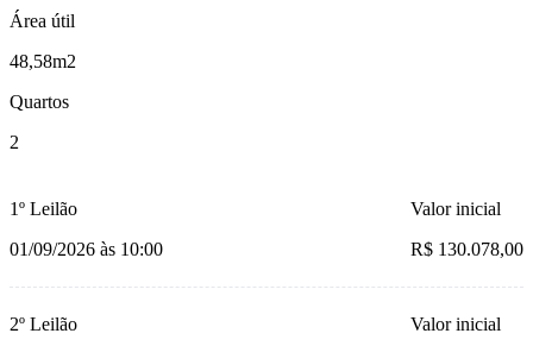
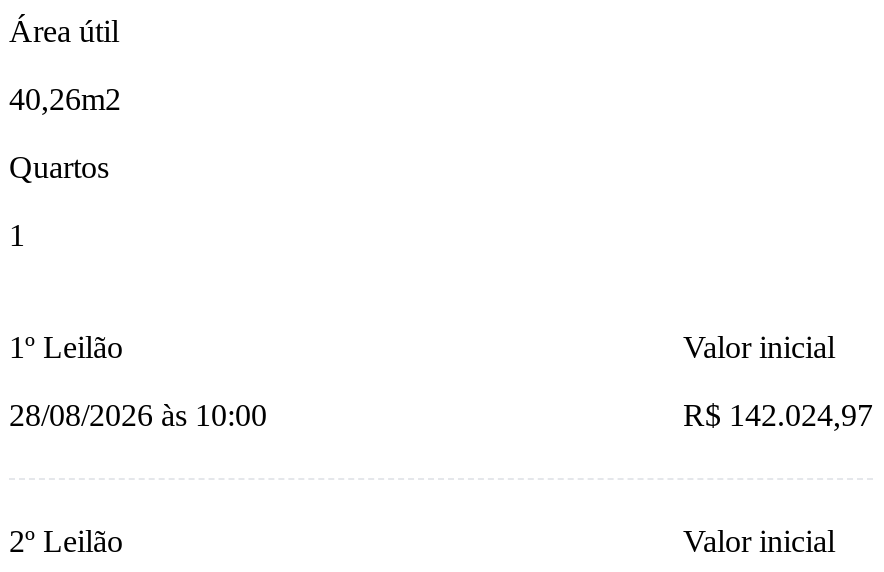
[10,52,76,72] 48,58m2 -> [9,83,121,117] 40,26m2
[10,132,19,153] 2 -> [9,219,25,253] 1
[10,239,163,260] 01/09/2026 às 10:00 -> [9,399,267,433] 28/08/2026 às 10:00
[410,239,523,260] R$ 130.078,00 -> [683,399,873,433] R$ 142.024,97

